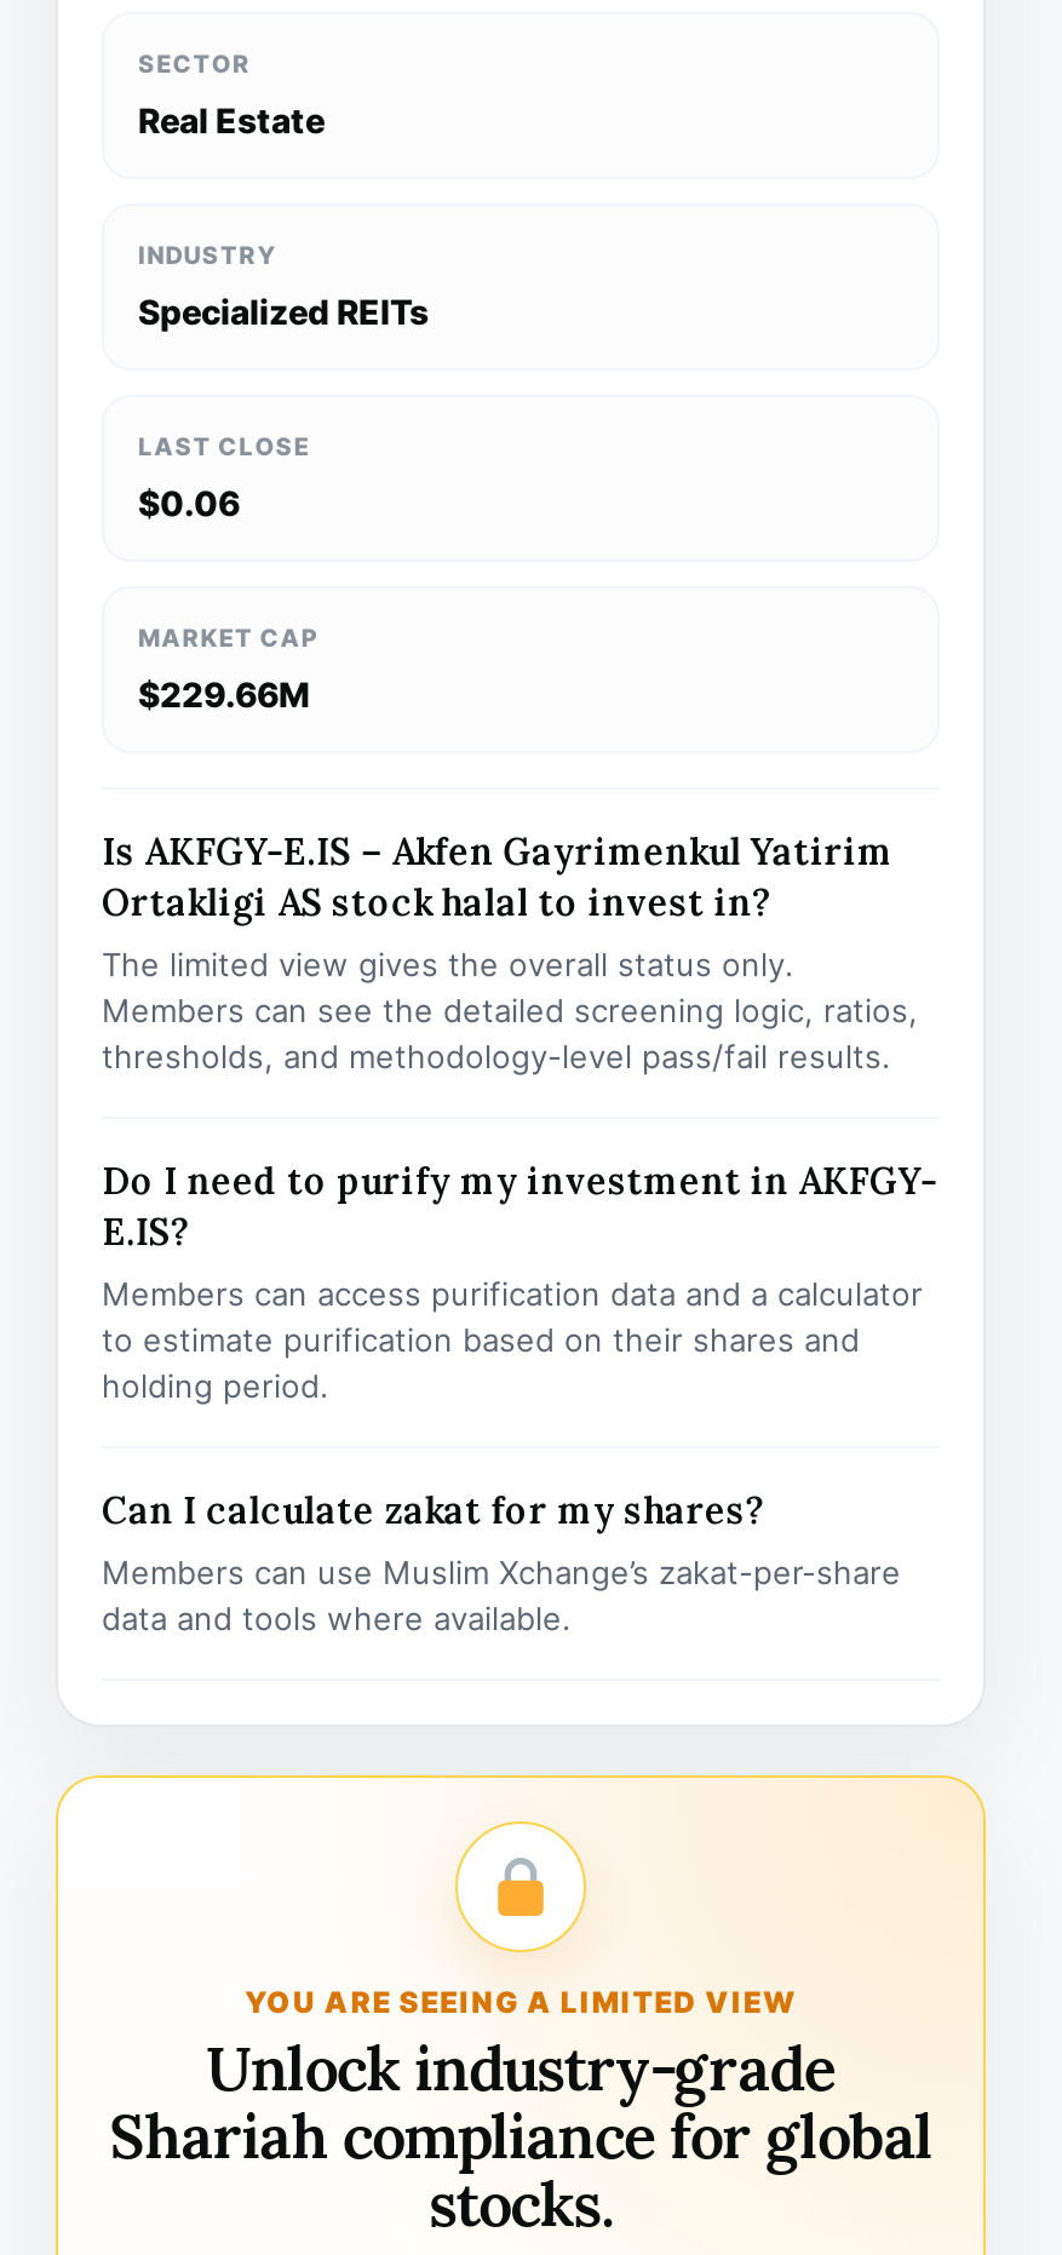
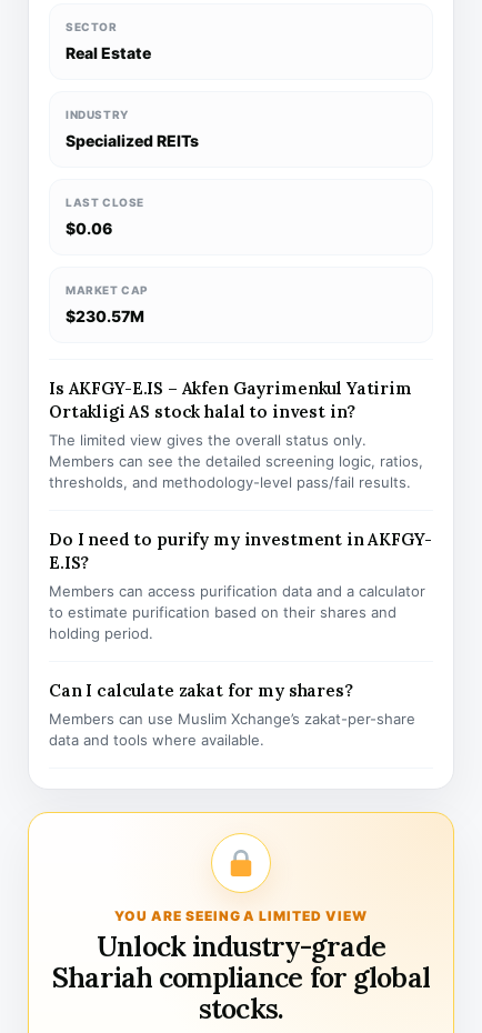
[138,673,310,715] $229.66M -> [66,307,144,325] $230.57M

